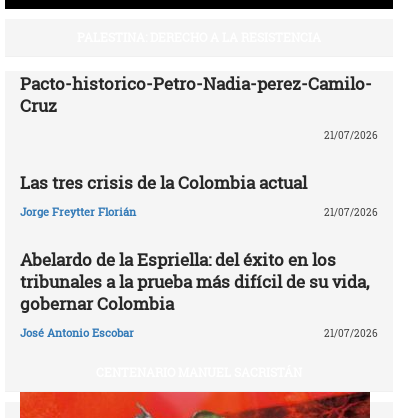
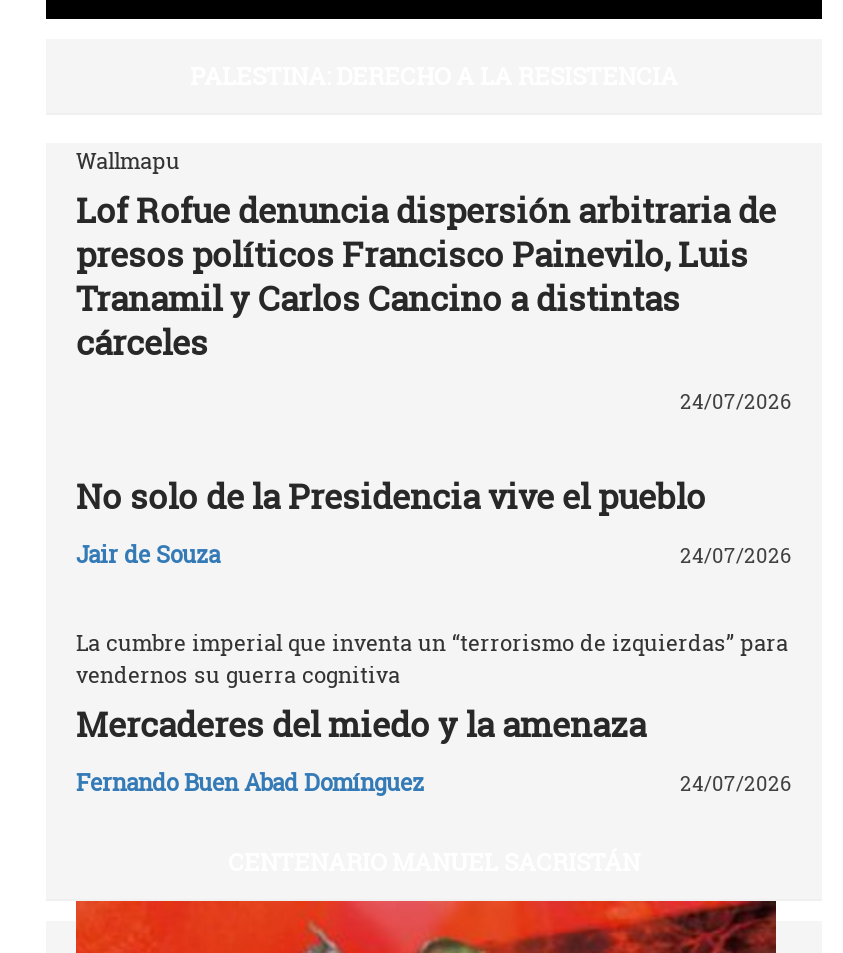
[20,72,372,117] Pacto-historico-Petro-Nadia-perez-Camilo- | Cruz -> [76,145,776,365] Wallmapu | Lof Rofue denuncia dispersión arbitraria de | presos políticos Francisco Painevilo, Luis | Tranamil y Carlos Cancino a distintas | cárceles
[324,129,378,142] 21/07/2026 -> [680,390,792,416] 24/07/2026
[20,171,307,194] Las tres crisis de la Colombia actual -> [76,473,706,519] No solo de la Presidencia vive el pueblo
[20,204,378,219] Jorge Freytter Florián | 21/07/2026 -> [76,540,792,570] Jair de Souza | 24/07/2026
[20,248,369,315] Abelardo de la Espriella: del éxito en los | tribunales a la prueba más difícil de su vida, | gobernar Colombia -> [76,627,788,747] La cumbre imperial que inventa un “terrorismo de izquierdas” para | vendernos su guerra cognitiva | Mercaderes del miedo y la amenaza
[20,325,378,340] José Antonio Escobar | 21/07/2026 -> [76,768,792,798] Fernando Buen Abad Domínguez | 24/07/2026

